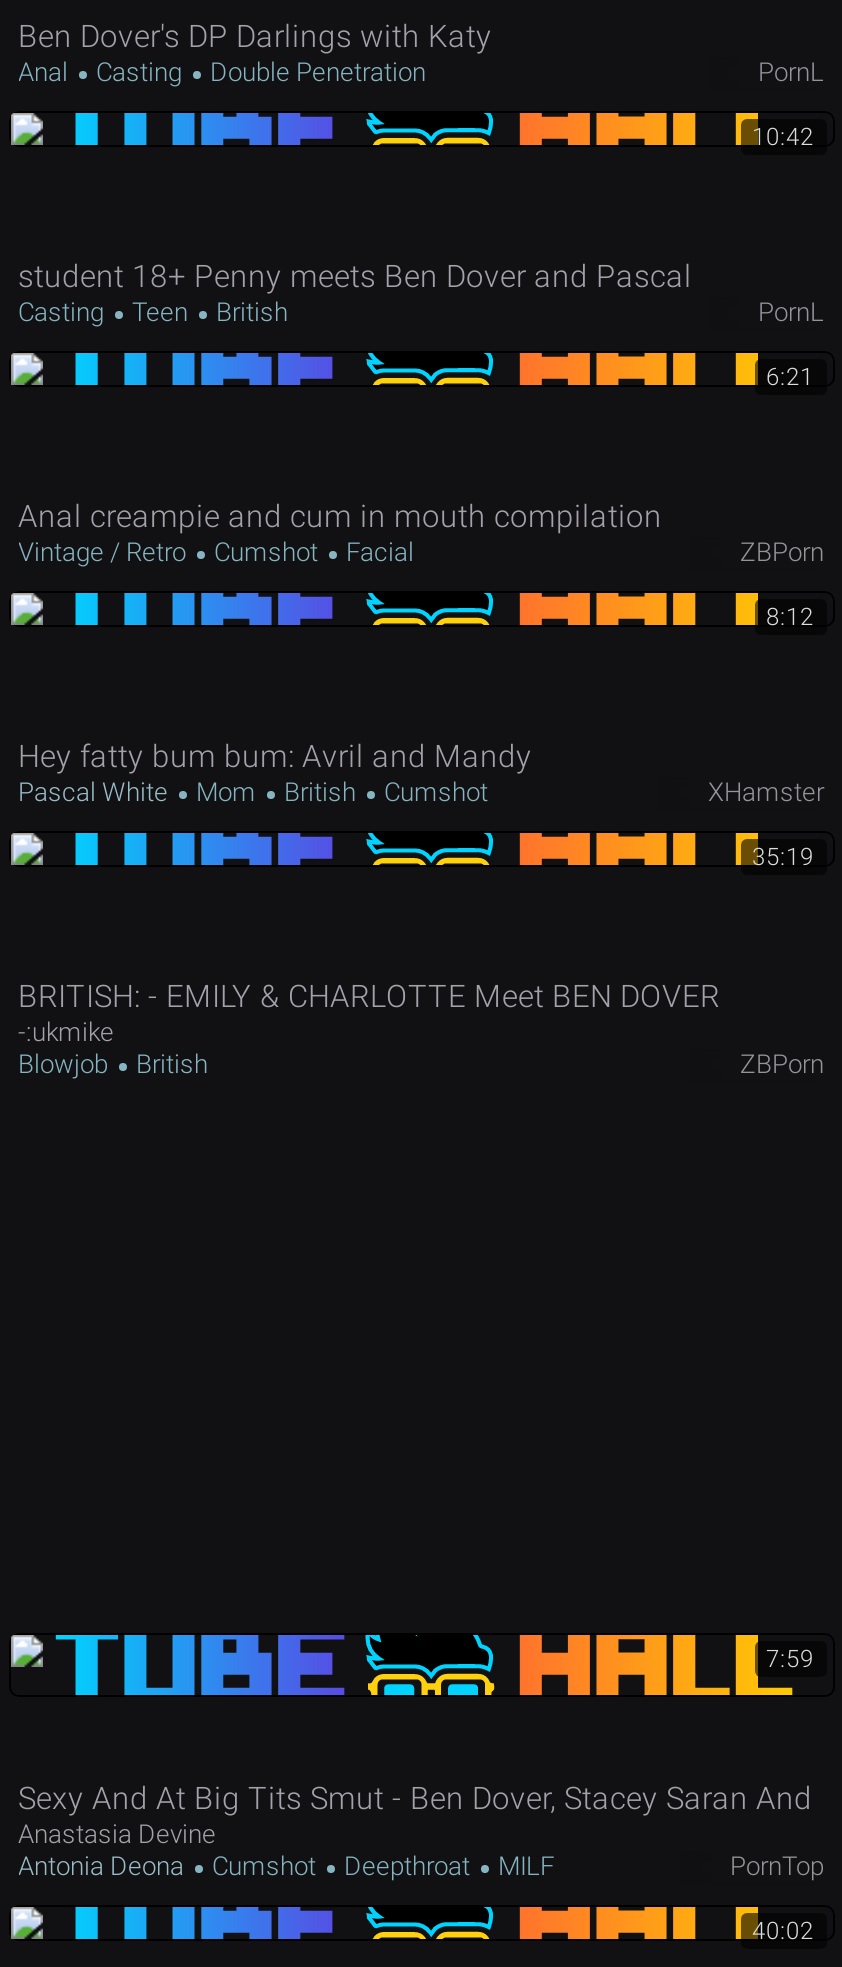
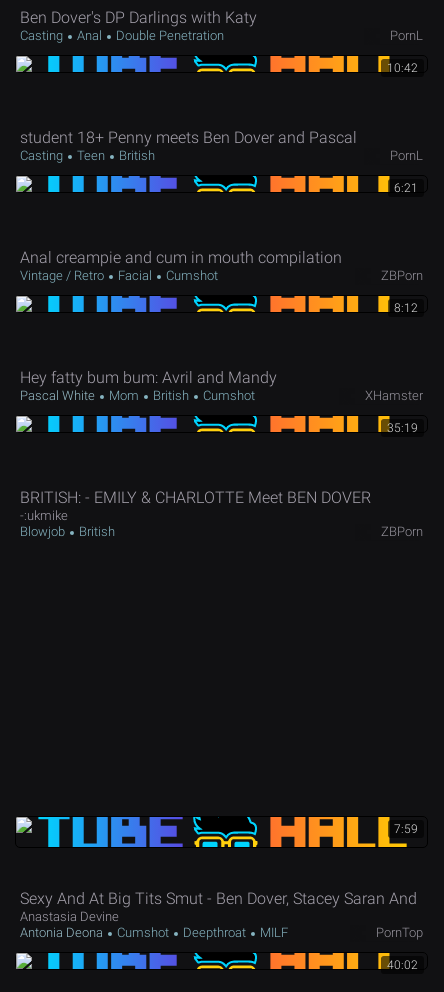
[18,57,426,87] Anal Casting Double Penetration -> [19,28,223,43] Casting Anal Double Penetration
[18,537,414,567] Vintage / Retro Cumshot Facial -> [19,268,217,283] Vintage / Retro Facial Cumshot

